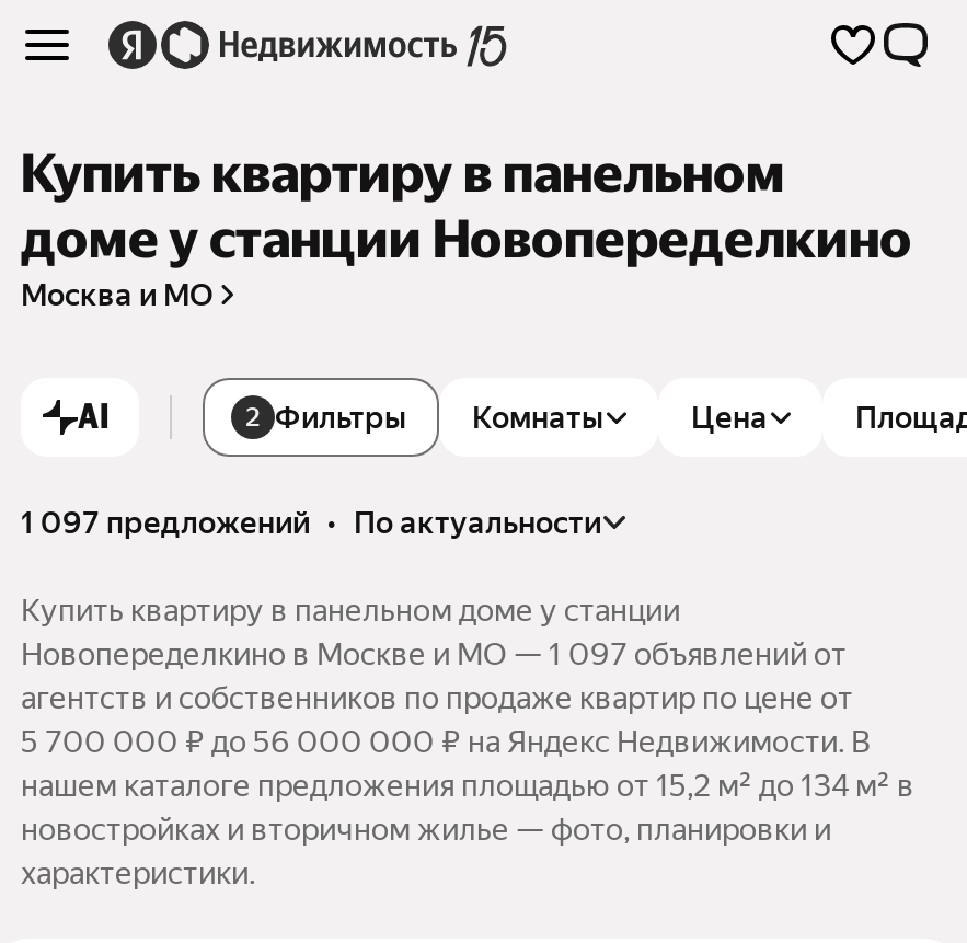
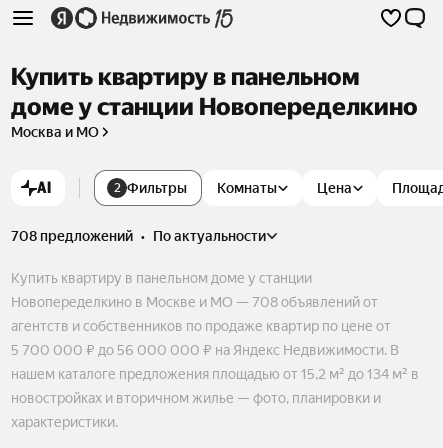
[21,504,601,540] 1 097 предложений • по актуальности -> [11,228,266,244] 708 предложений • по актуальности
[21,636,847,671] Новопеределкино в Москве и МО — 1 097 объявлений от -> [11,294,378,310] Новопеределкино в Москве и МО — 708 объявлений от

